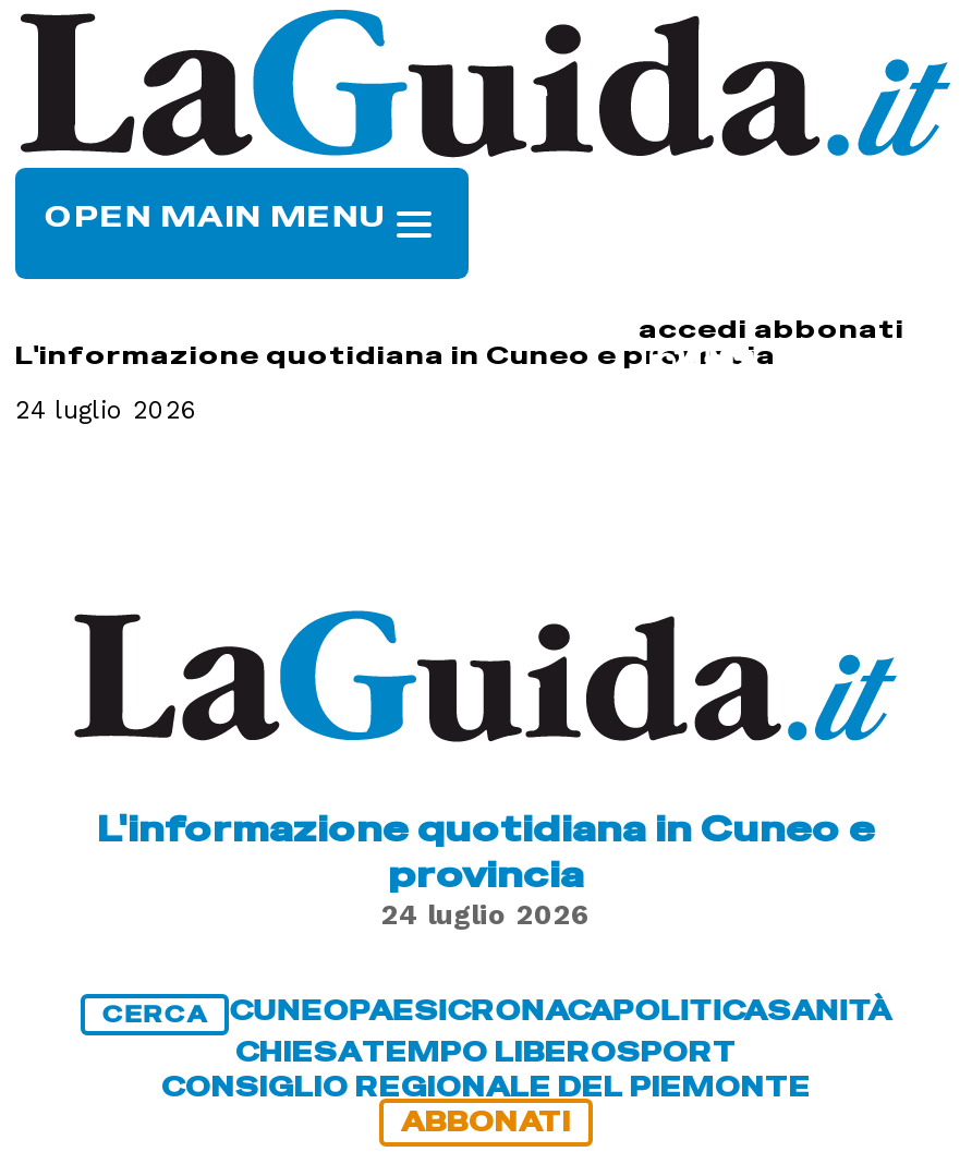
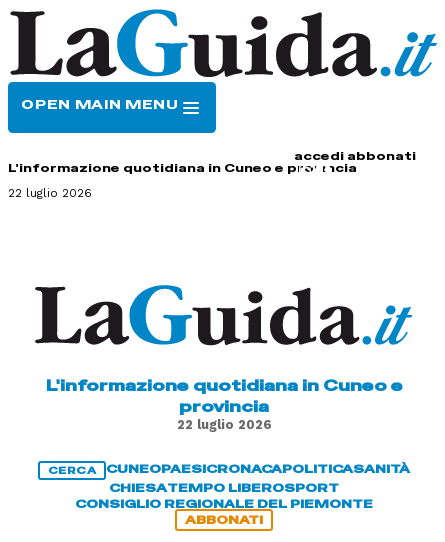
[15,395,198,425] 24 luglio 2026 -> [8,186,92,200] 22 luglio 2026
[381,898,591,930] 24 luglio 2026 -> [176,417,271,432] 22 luglio 2026

